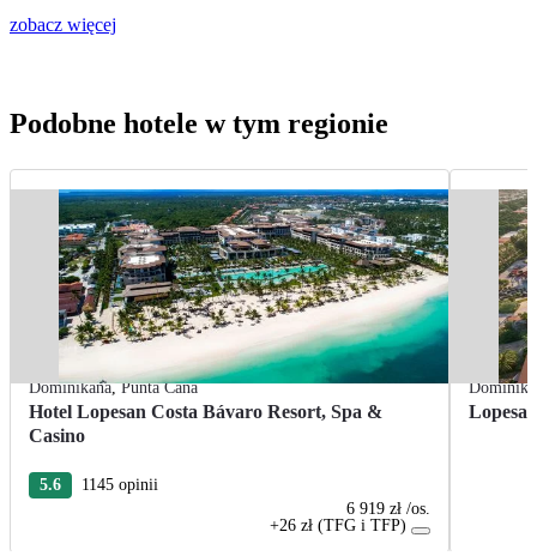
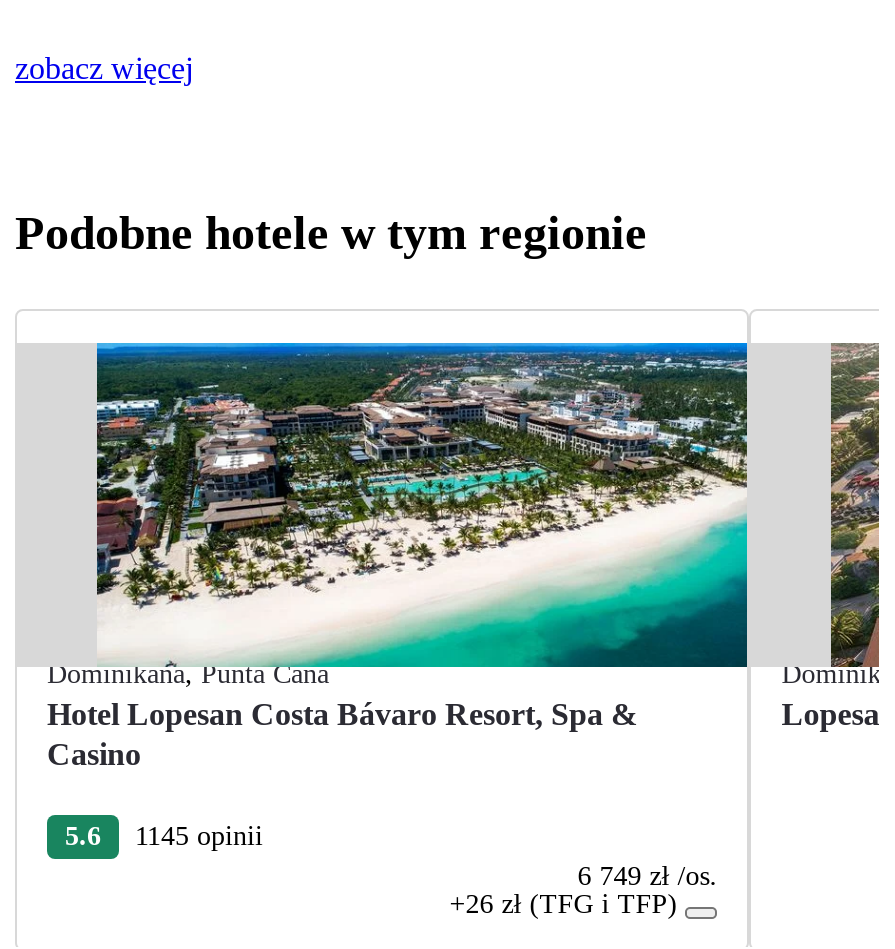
[347,500,431,518] 6 919 zł /os. -> [577,861,717,891] 6 749 zł /os.

